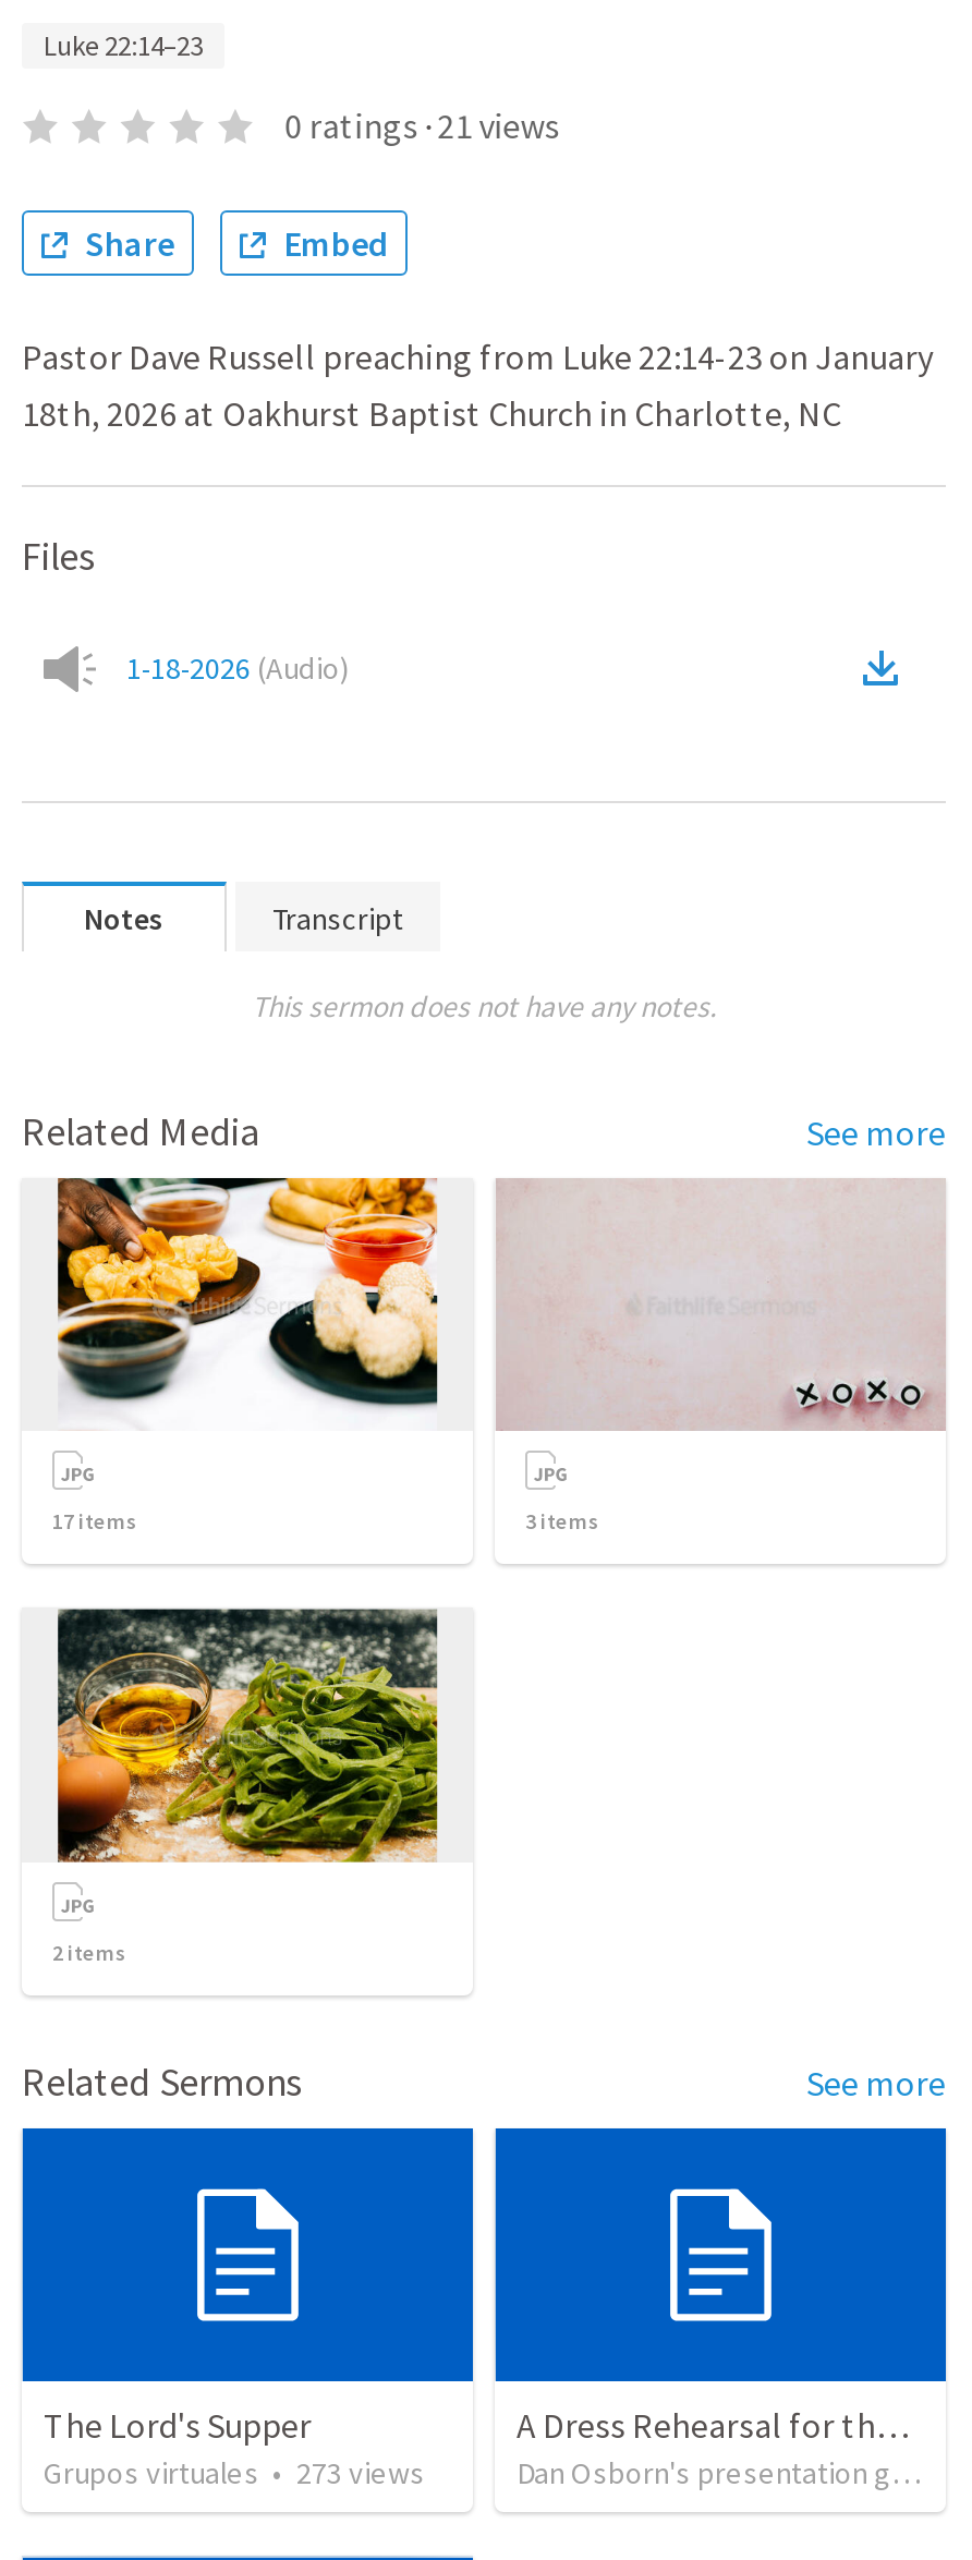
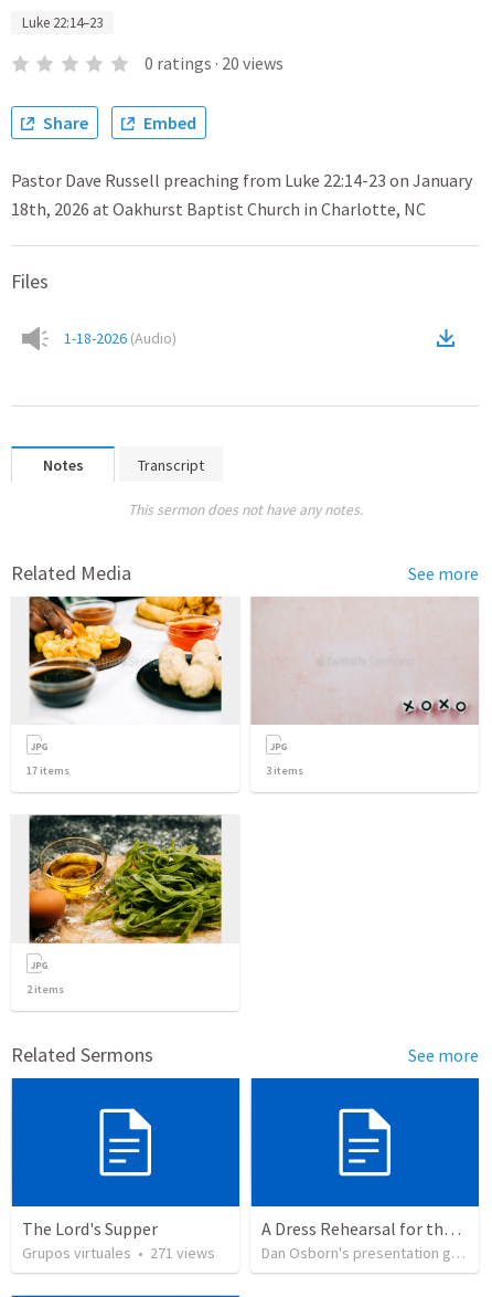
[285,104,559,147] 0 ratings · 21 views -> [144,52,283,74] 0 ratings · 20 views
[44,2454,425,2493] Grupos virtuales • 273 views -> [22,1243,215,1263] Grupos virtuales • 271 views

